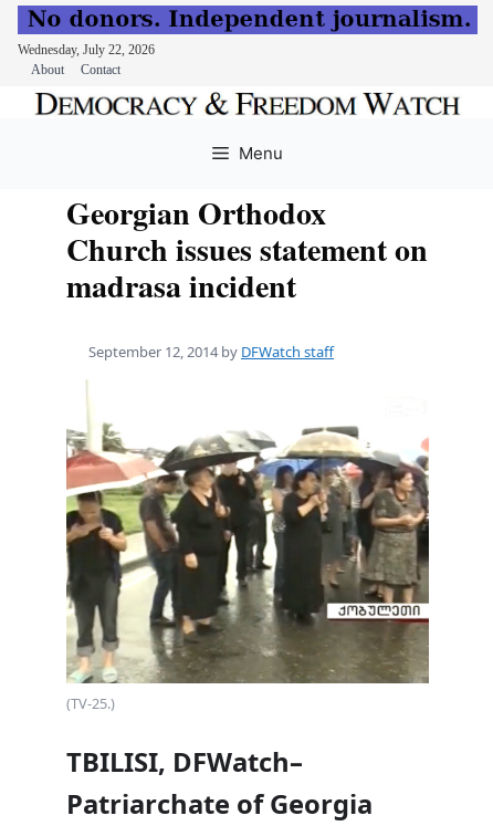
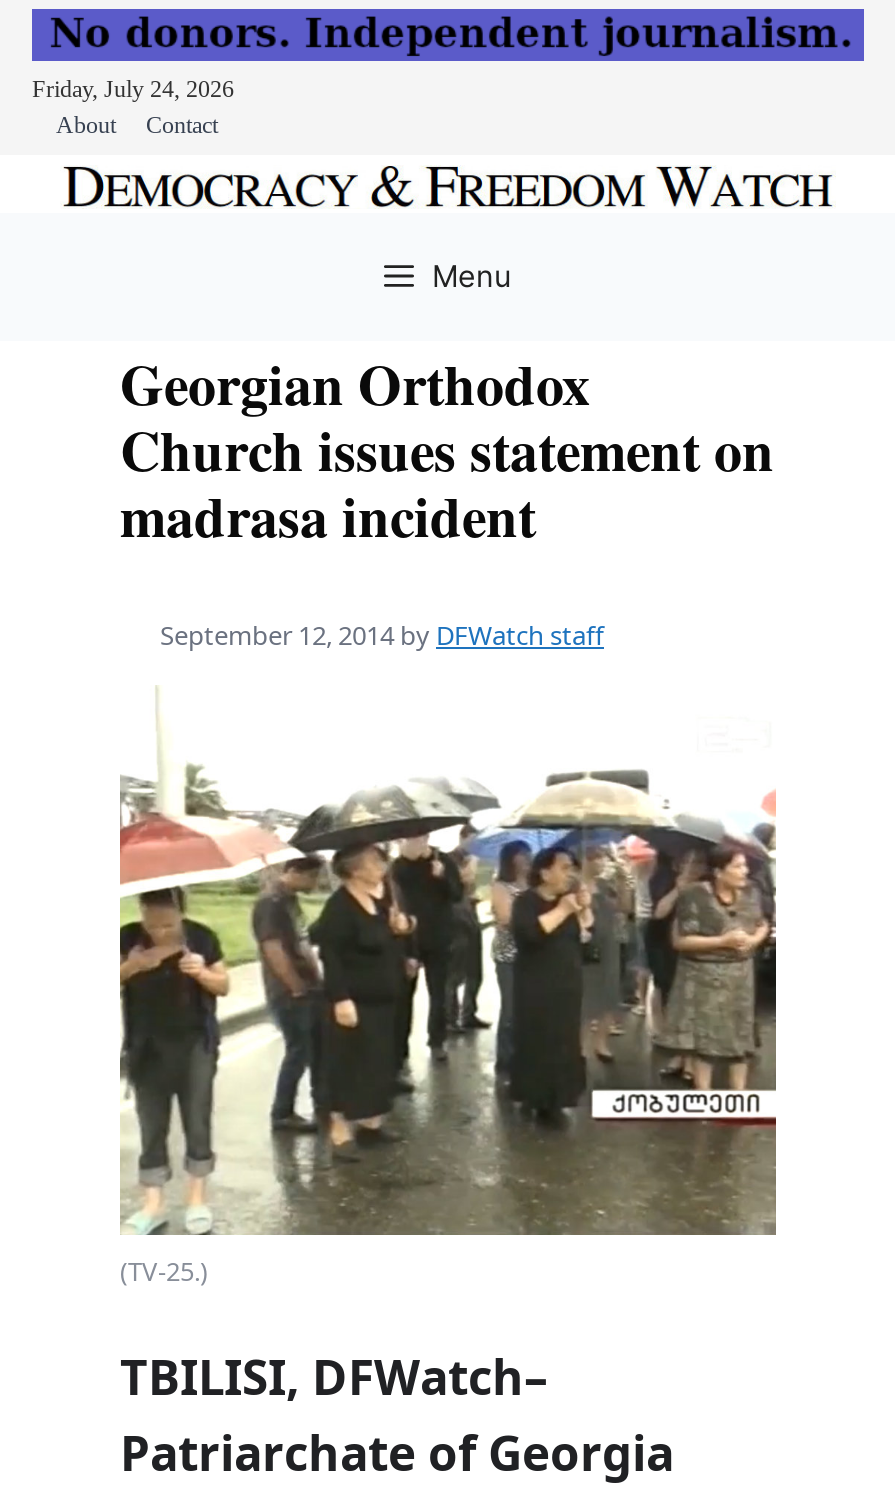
[18,42,155,57] Wednesday, July 22, 2026 -> [32,75,234,103] Friday, July 24, 2026

